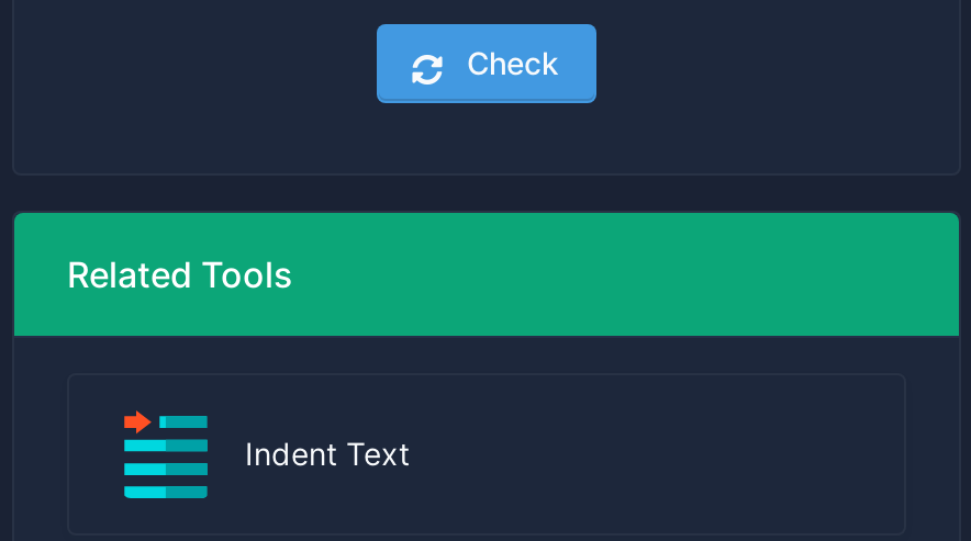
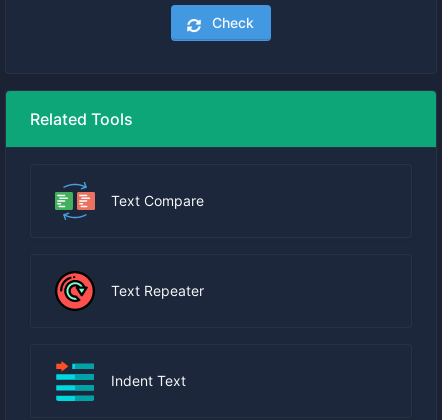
none -> [54,182,204,220] [image] | Text Compare
none -> [55,271,204,311] [image] | Text Repeater

